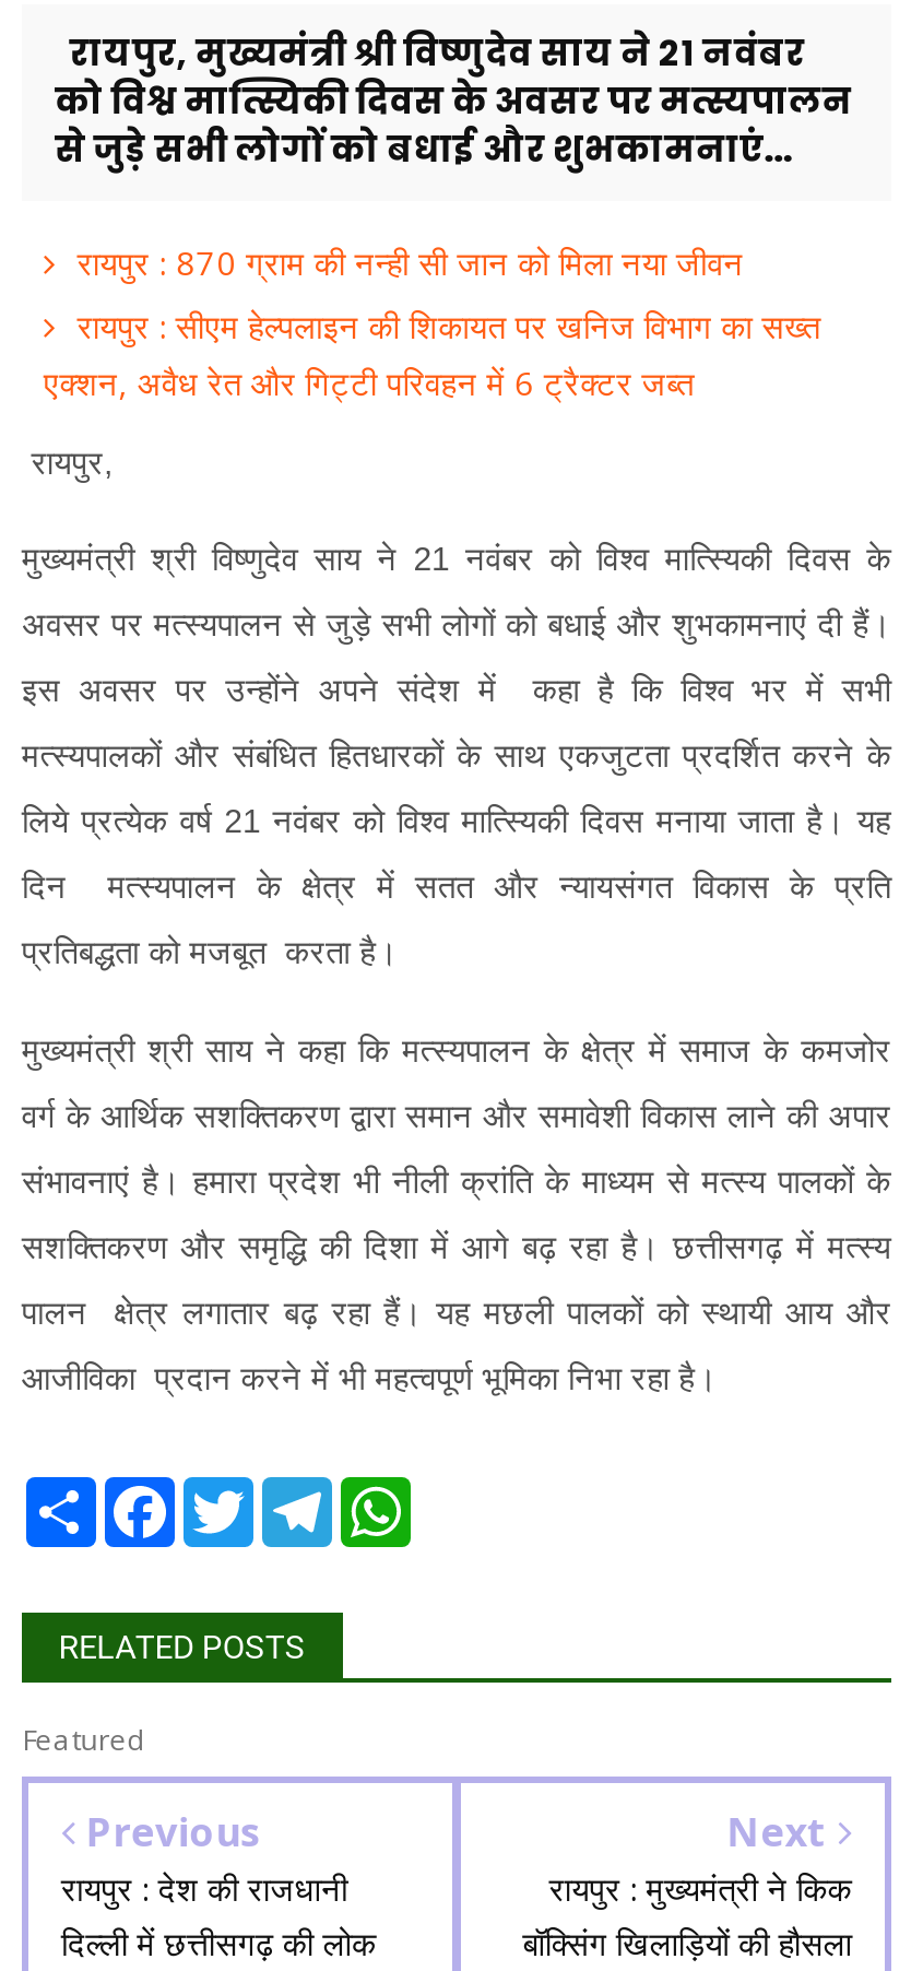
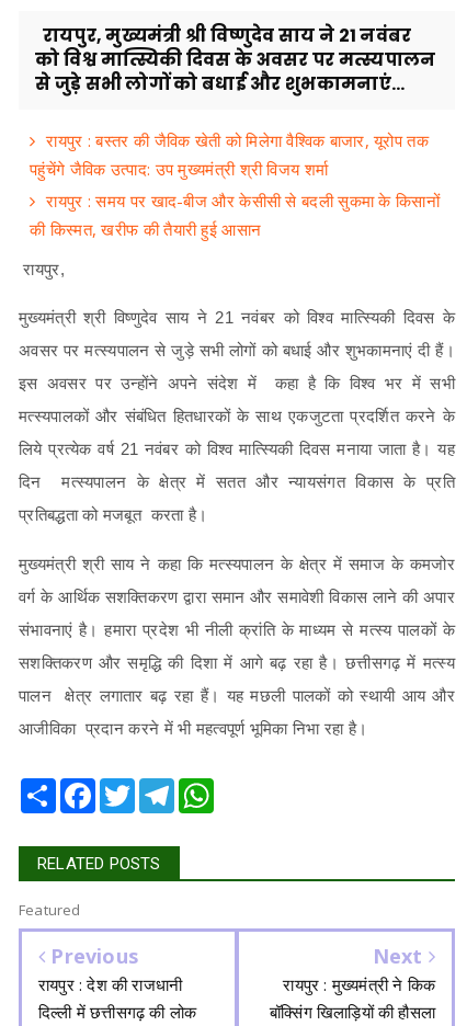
[44,240,821,404] रायपुर : 870 ग्राम की नन्ही सी जान को मिला नया जीवन | रायपुर : सीएम हेल्पलाइन की शिकायत पर खनिज विभाग का सख्त | एक्शन, अवैध रेत और गिट्टी परिवहन में 6 ट्रैक्टर जब्त -> [30,129,439,240] रायपुर : बस्तर की जैविक खेती को मिलेगा वैश्विक बाजार, यूरोप तक | पहुंचेंगे जैविक उत्पाद: उप मुख्यमंत्री श्री विजय शर्मा | रायपुर : समय पर खाद-बीज और केसीसी से बदली सुकमा के किसानों | की किस्मत, खरीफ की तैयारी हुई आसान

